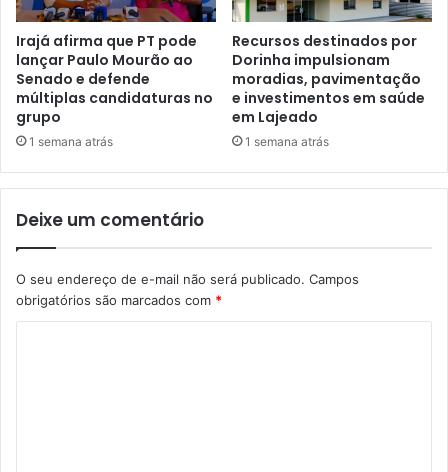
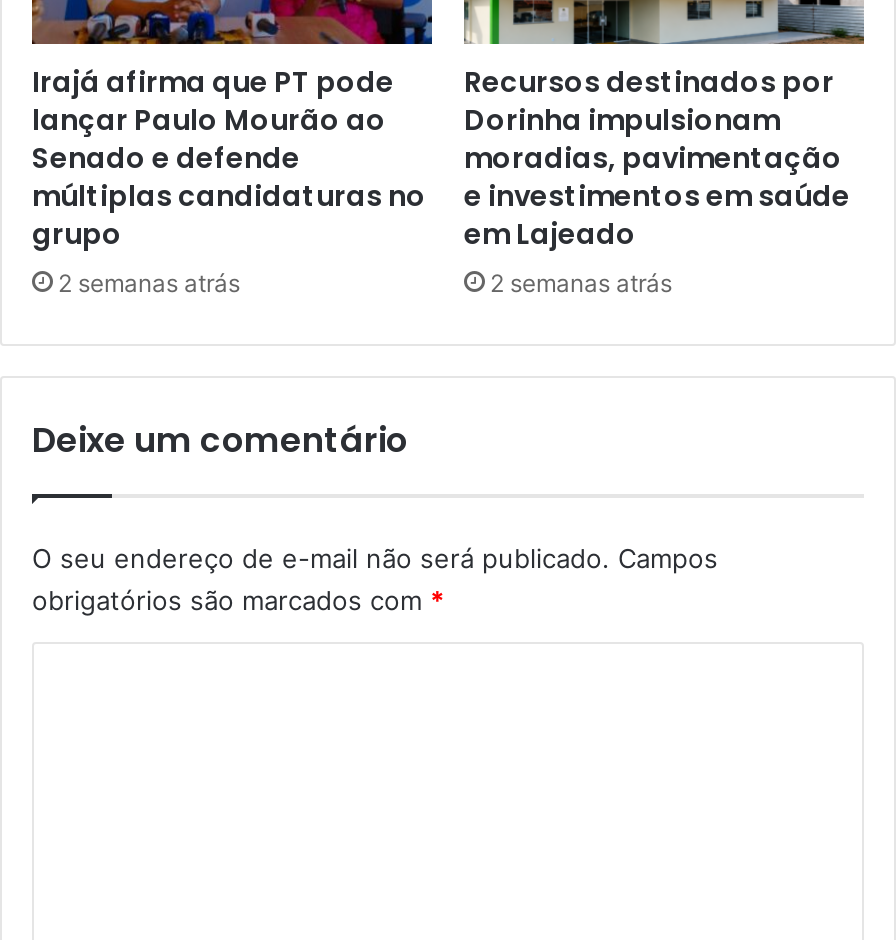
[29,134,113,149] 1 semana atrás -> [58,269,240,299] 2 semanas atrás
[245,134,329,149] 1 semana atrás -> [490,269,672,299] 2 semanas atrás

